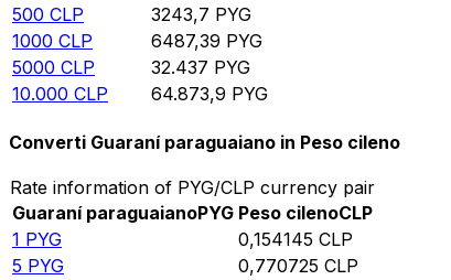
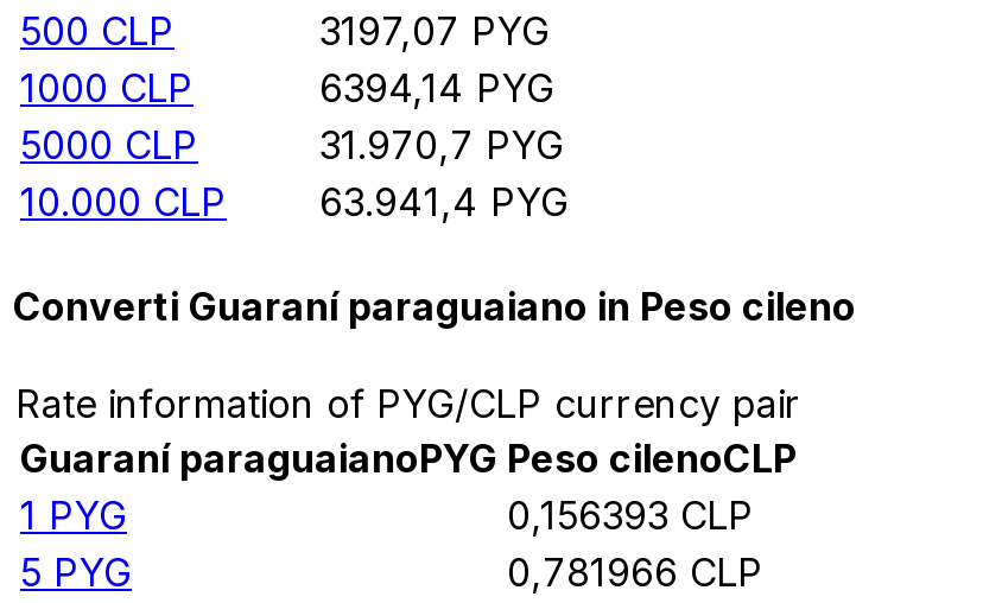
[151,3,251,25] 3243,7 PYG -> [319,7,550,54] 3197,07 PYG
[151,30,262,52] 6487,39 PYG -> [319,64,554,111] 6394,14 PYG
[151,56,250,78] 32.437 PYG -> [319,121,564,168] 31.970,7 PYG
[12,82,268,105] 10.000 CLP 64.873,9 PYG -> [20,178,569,225] 10.000 CLP 63.941,4 PYG
[238,229,353,251] 0,154145 CLP -> [507,492,754,540] 0,156393 CLP
[238,255,358,277] 0,770725 CLP -> [507,549,763,597] 0,781966 CLP

